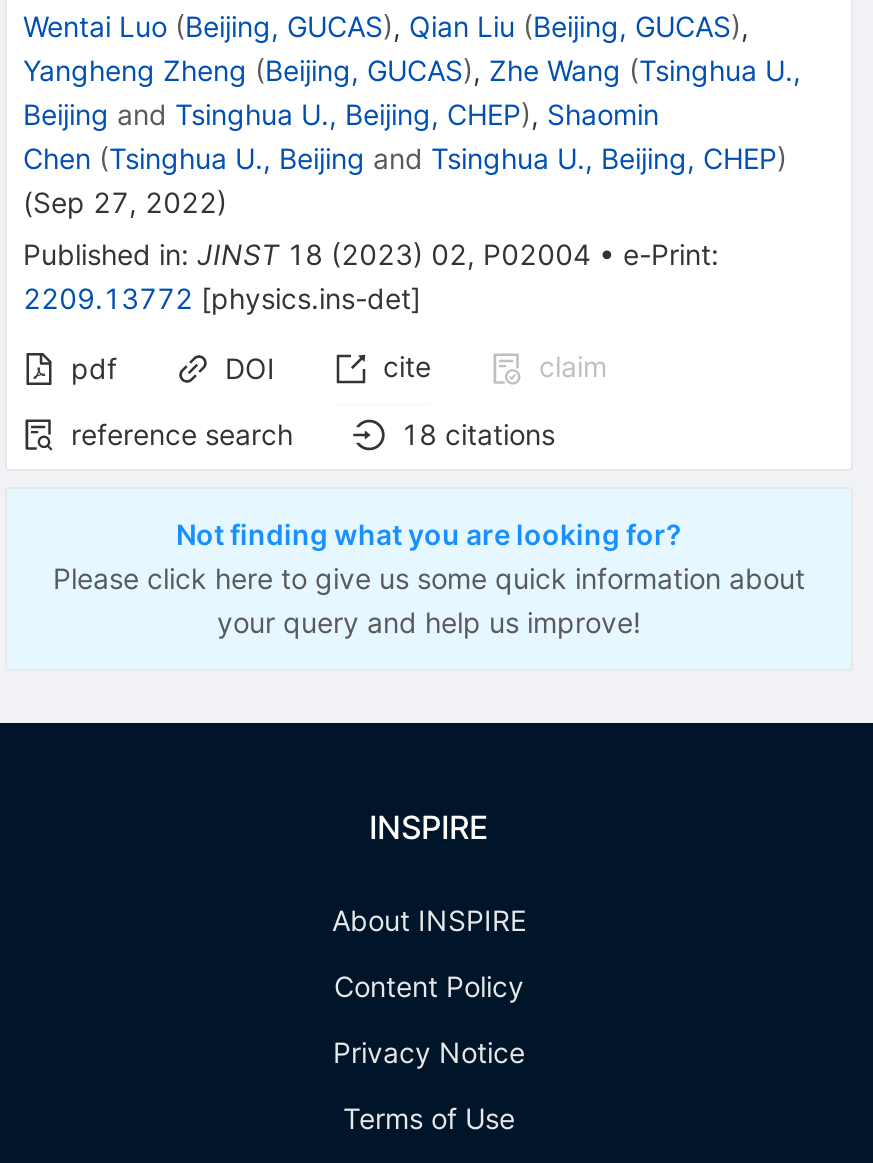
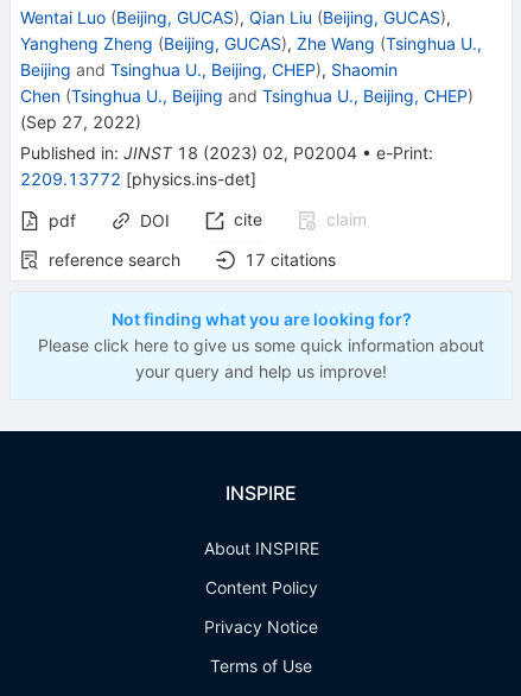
[401,417,555,451] 18 citations -> [244,249,336,270] 17 citations

